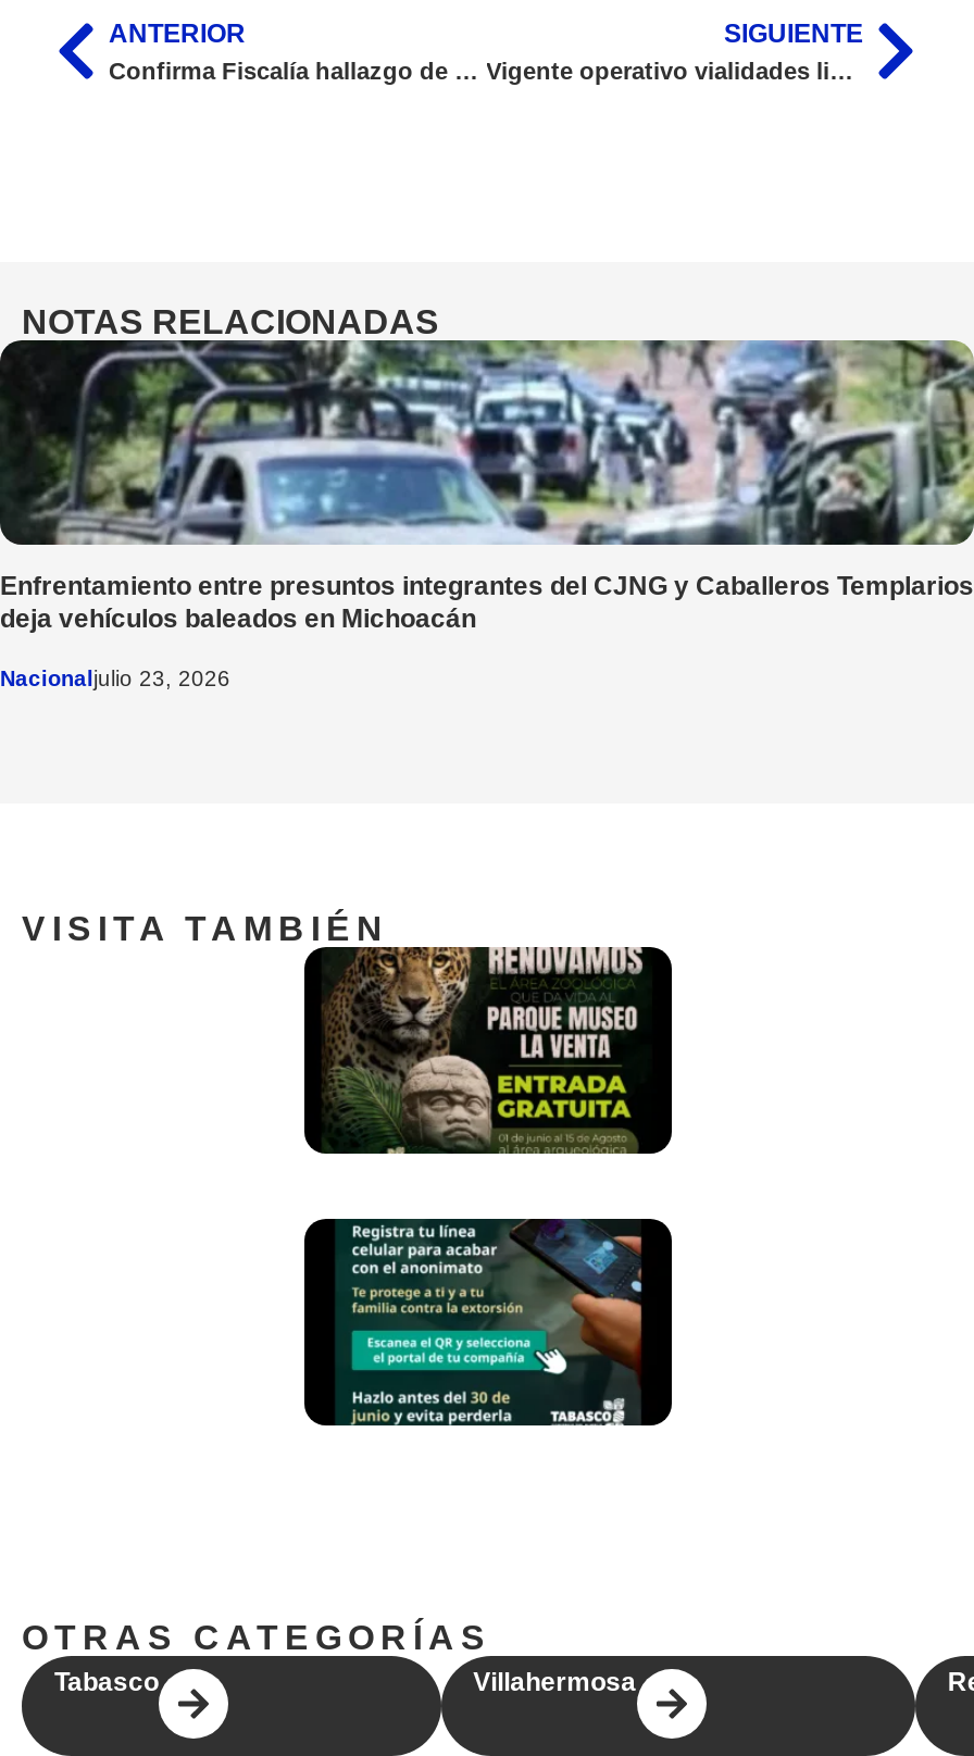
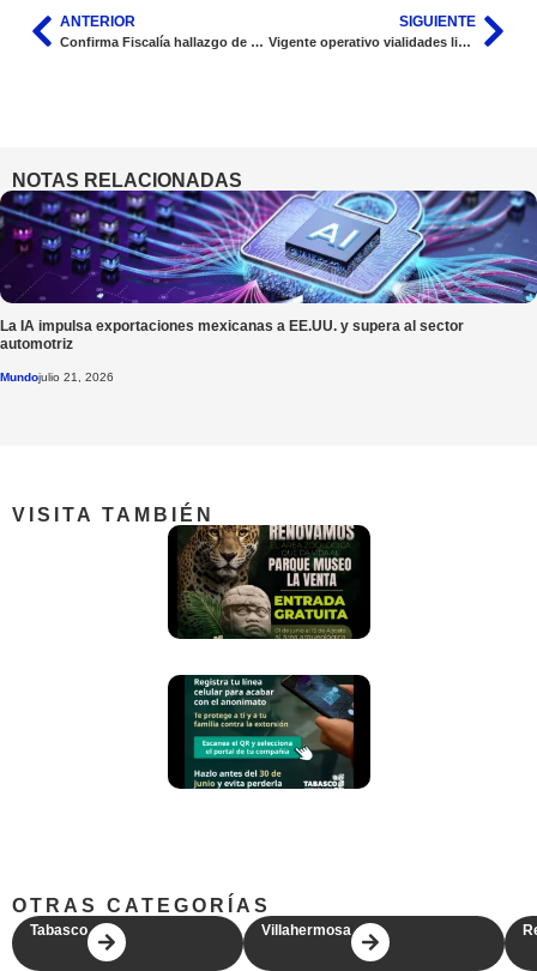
[0,338,974,633] [image] | Enfrentamiento entre presuntos integrantes del CJNG y Caballeros Templarios | deja vehículos baleados en Michoacán -> [0,189,533,352] [image] | La IA impulsa exportaciones mexicanas a EE.UU. y supera al sector | automotriz
[0,666,230,690] Nacionaljulio 23, 2026 -> [0,370,114,383] Mundojulio 21, 2026

